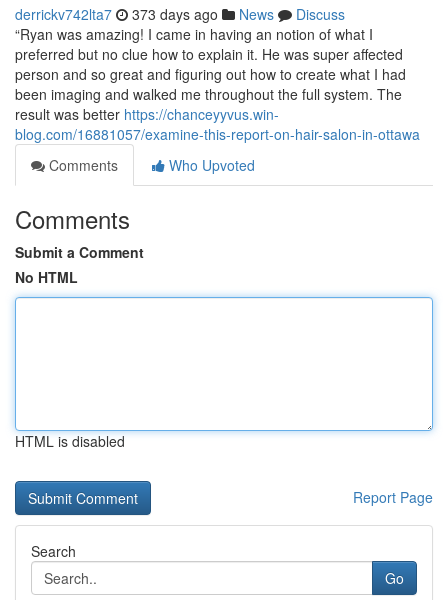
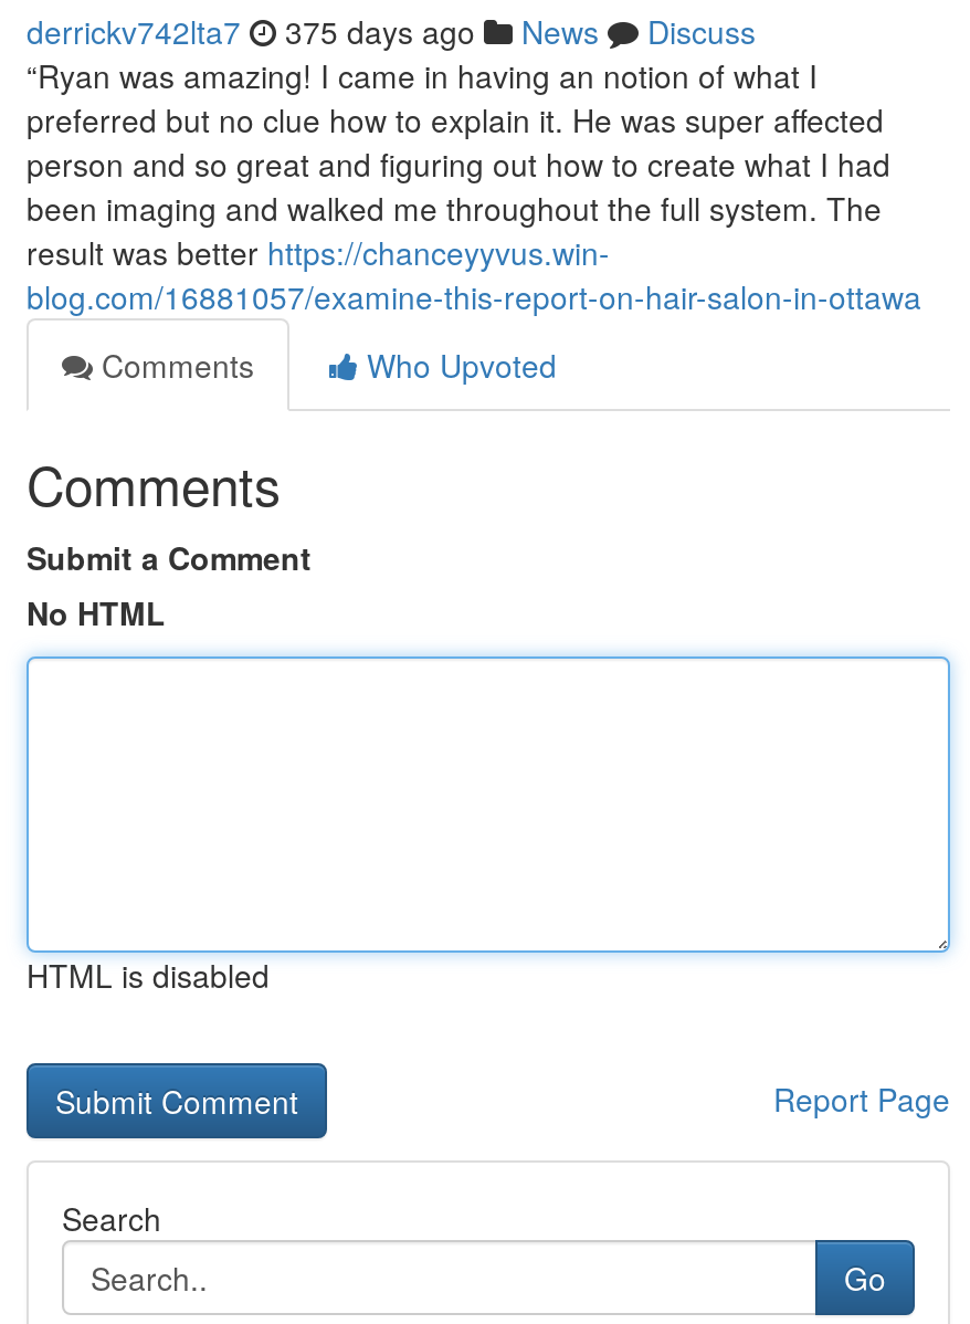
[15,4,345,24] derrickv742lta7 373 days ago News Discuss -> [27,9,756,53] derrickv742lta7 375 days ago News Discuss

